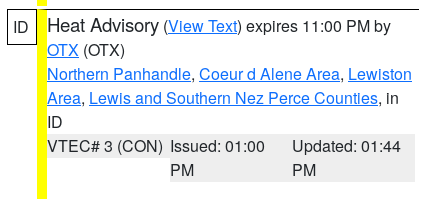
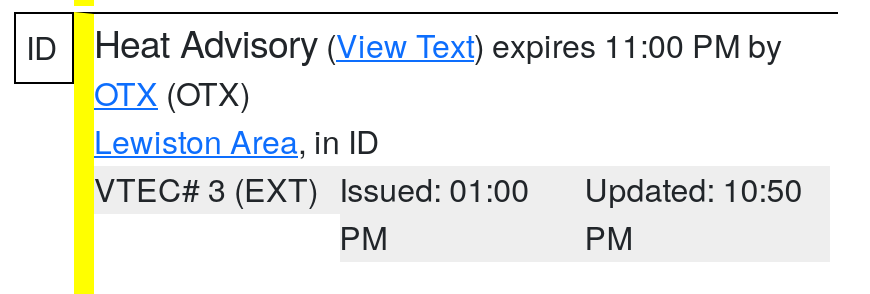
[47,62,412,157] Northern Panhandle, Coeur d Alene Area, Lewiston | Area, Lewis and Southern Nez Perce Counties, in | ID | VTEC# 3 (CON) Issued: 01:00 -> [94,118,529,212] Lewiston Area, in ID | VTEC# 3 (EXT) Issued: 01:00
[292,134,401,157] Updated: 01:44 -> [584,166,802,212] Updated: 10:50

